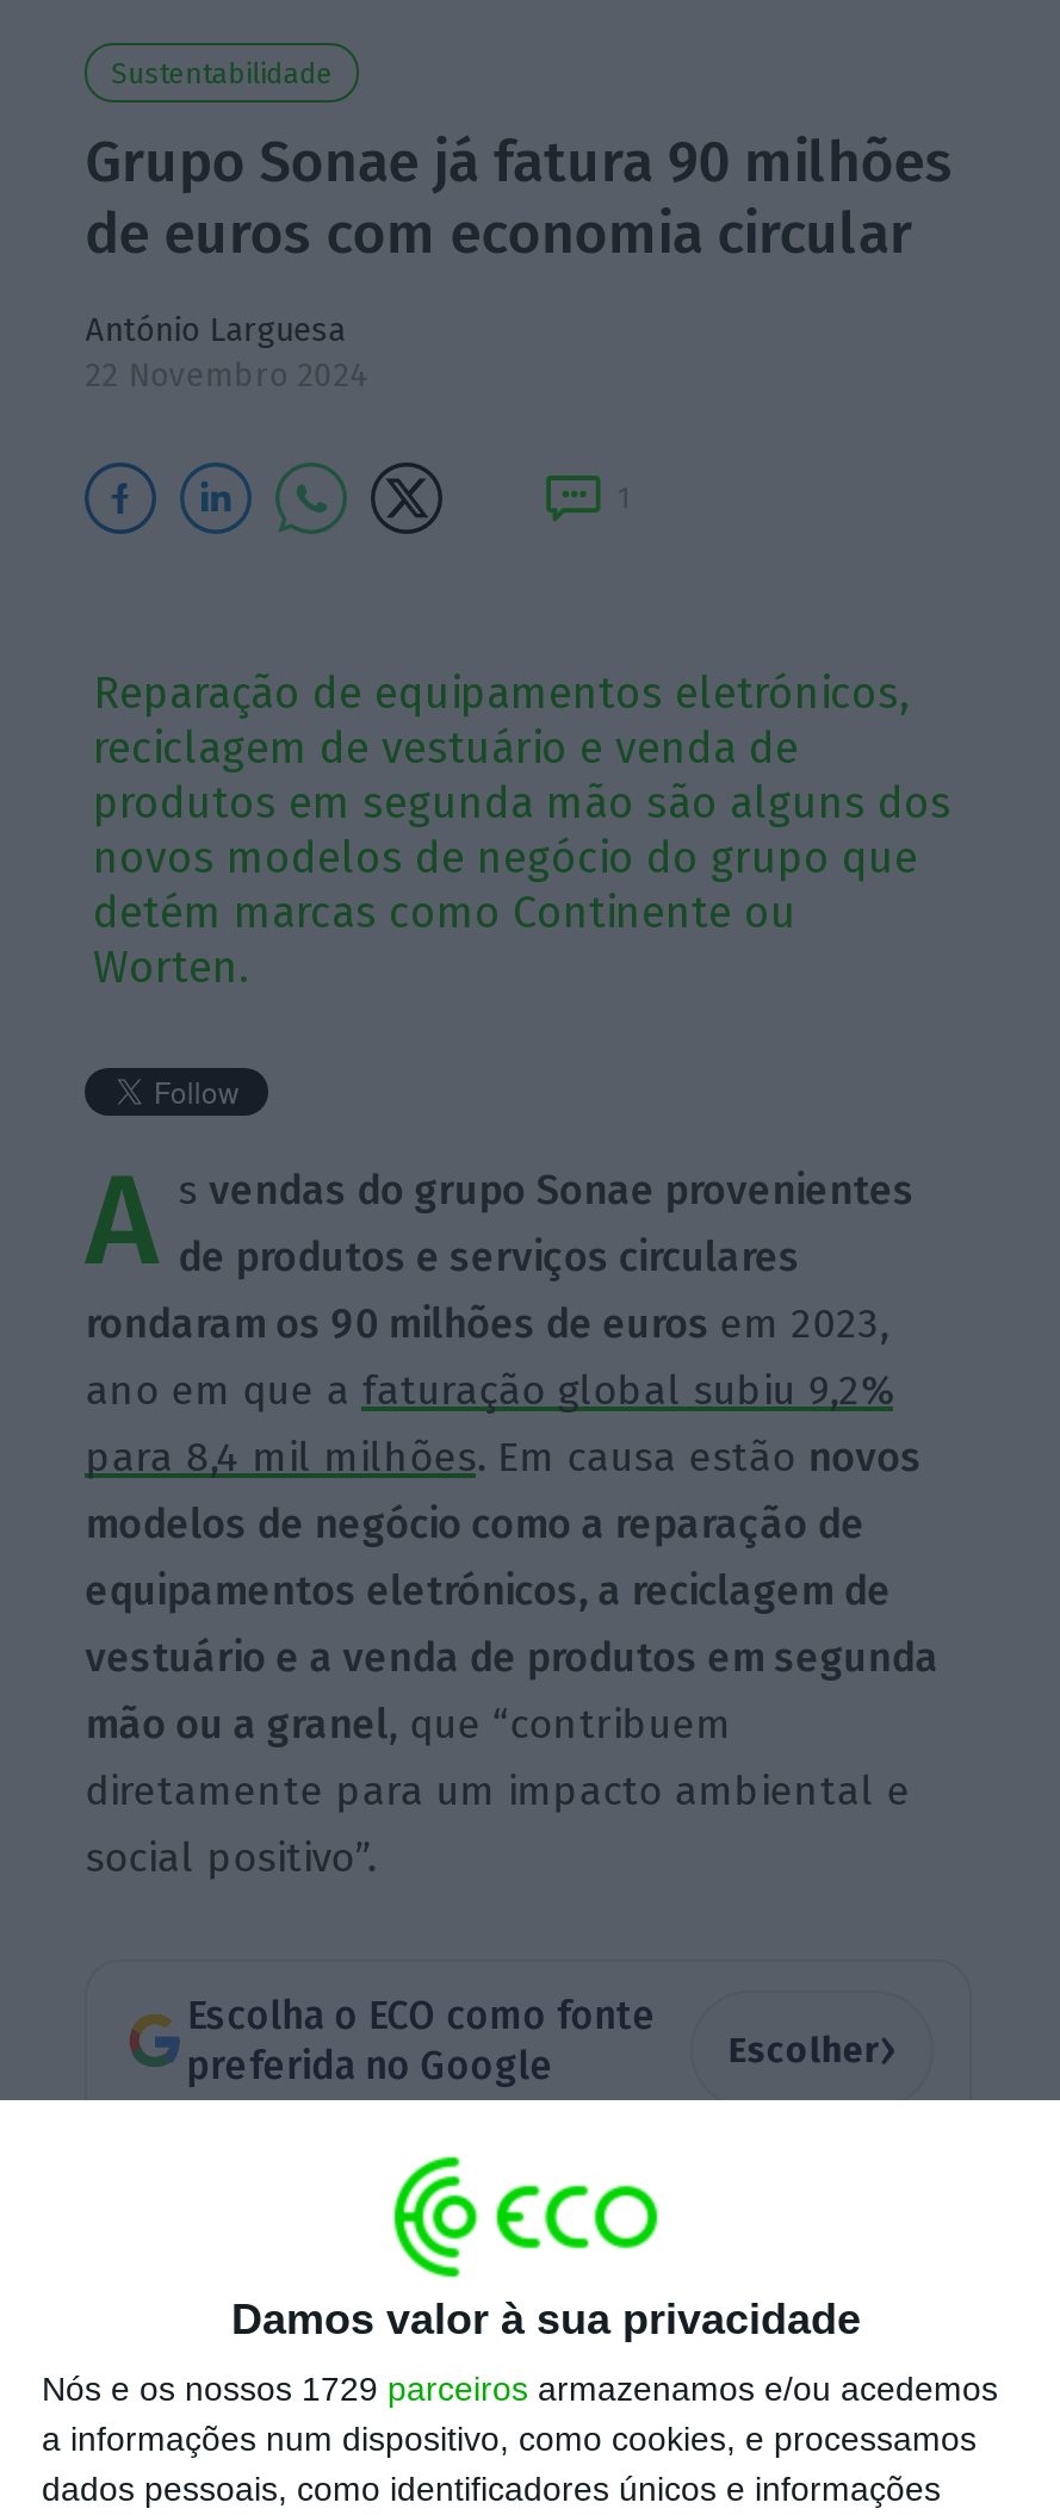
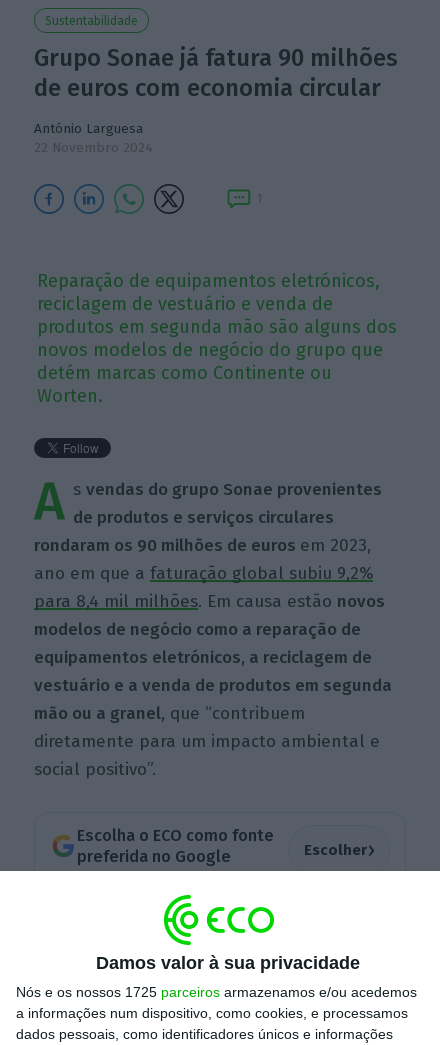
[42,2370,998,2408] Nós e os nossos 1729 parceiros armazenamos e/ou acedemos -> [16,984,417,1000] Nós e os nossos 1725 parceiros armazenamos e/ou acedemos

